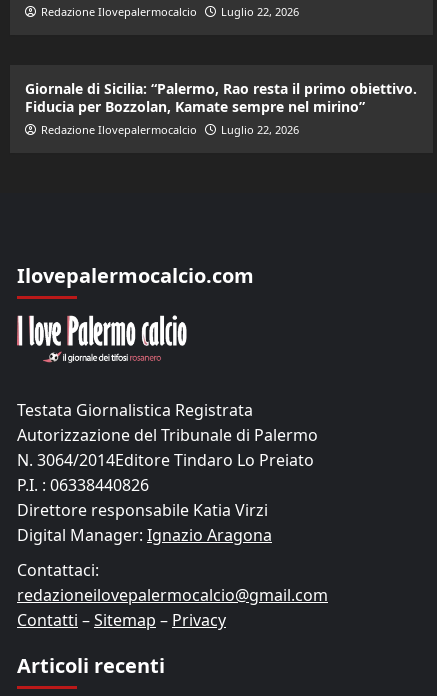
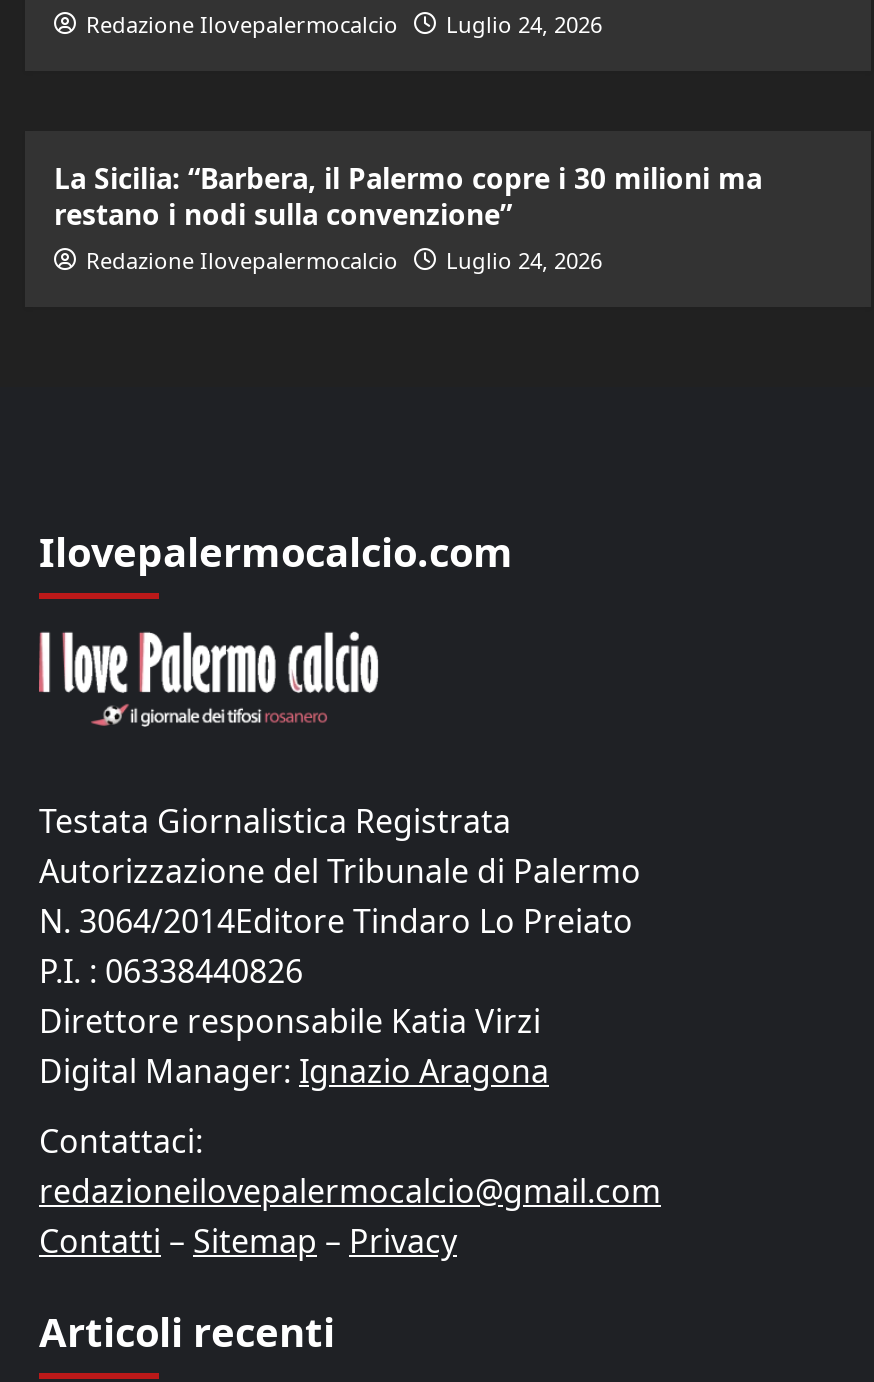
[40,4,298,19] Redazione Ilovepalermocalcio Luglio 22, 2026 -> [86,8,602,38] Redazione Ilovepalermocalcio Luglio 24, 2026
[24,79,416,116] Giornale di Sicilia: “Palermo, Rao resta il primo obiettivo. | Fiducia per Bozzolan, Kamate sempre nel mirino” -> [54,158,762,232] La Sicilia: “Barbera, il Palermo copre i 30 milioni ma | restano i nodi sulla convenzione”
[40,122,298,137] Redazione Ilovepalermocalcio Luglio 22, 2026 -> [86,244,602,274] Redazione Ilovepalermocalcio Luglio 24, 2026

